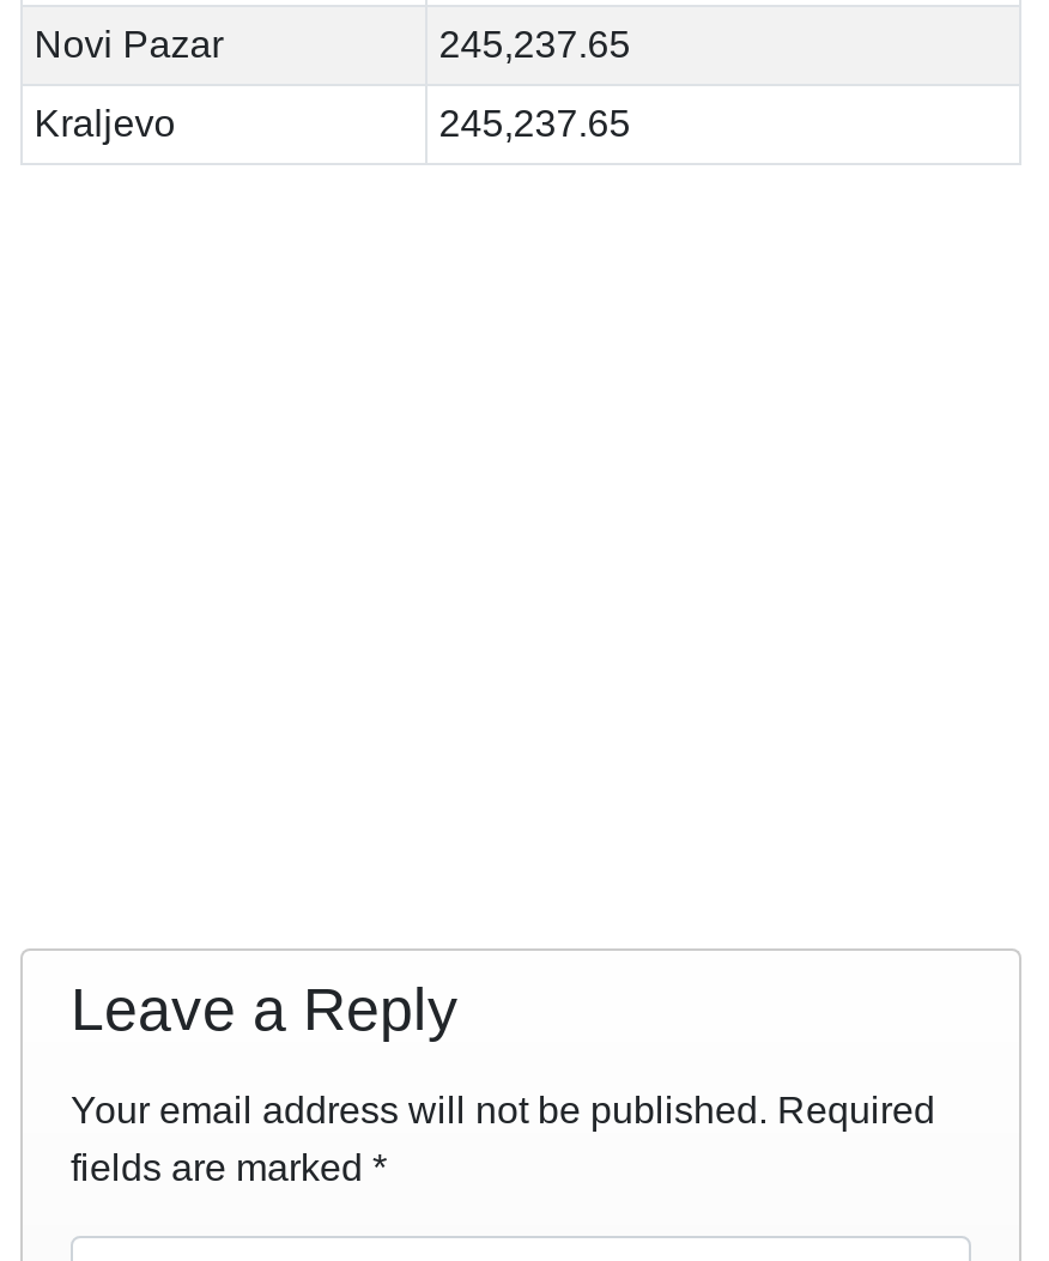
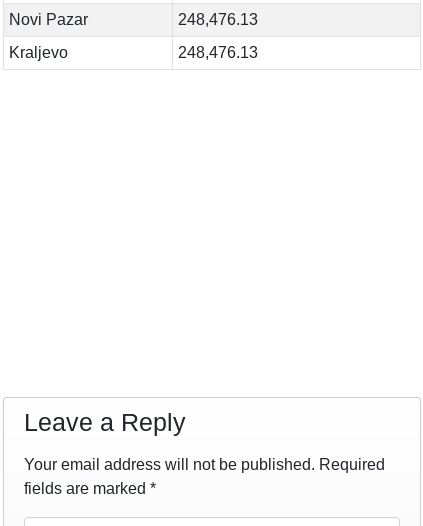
[439,24,631,65] 245,237.65 -> [178,11,258,28] 248,476.13
[439,103,631,144] 245,237.65 -> [178,44,258,61] 248,476.13

